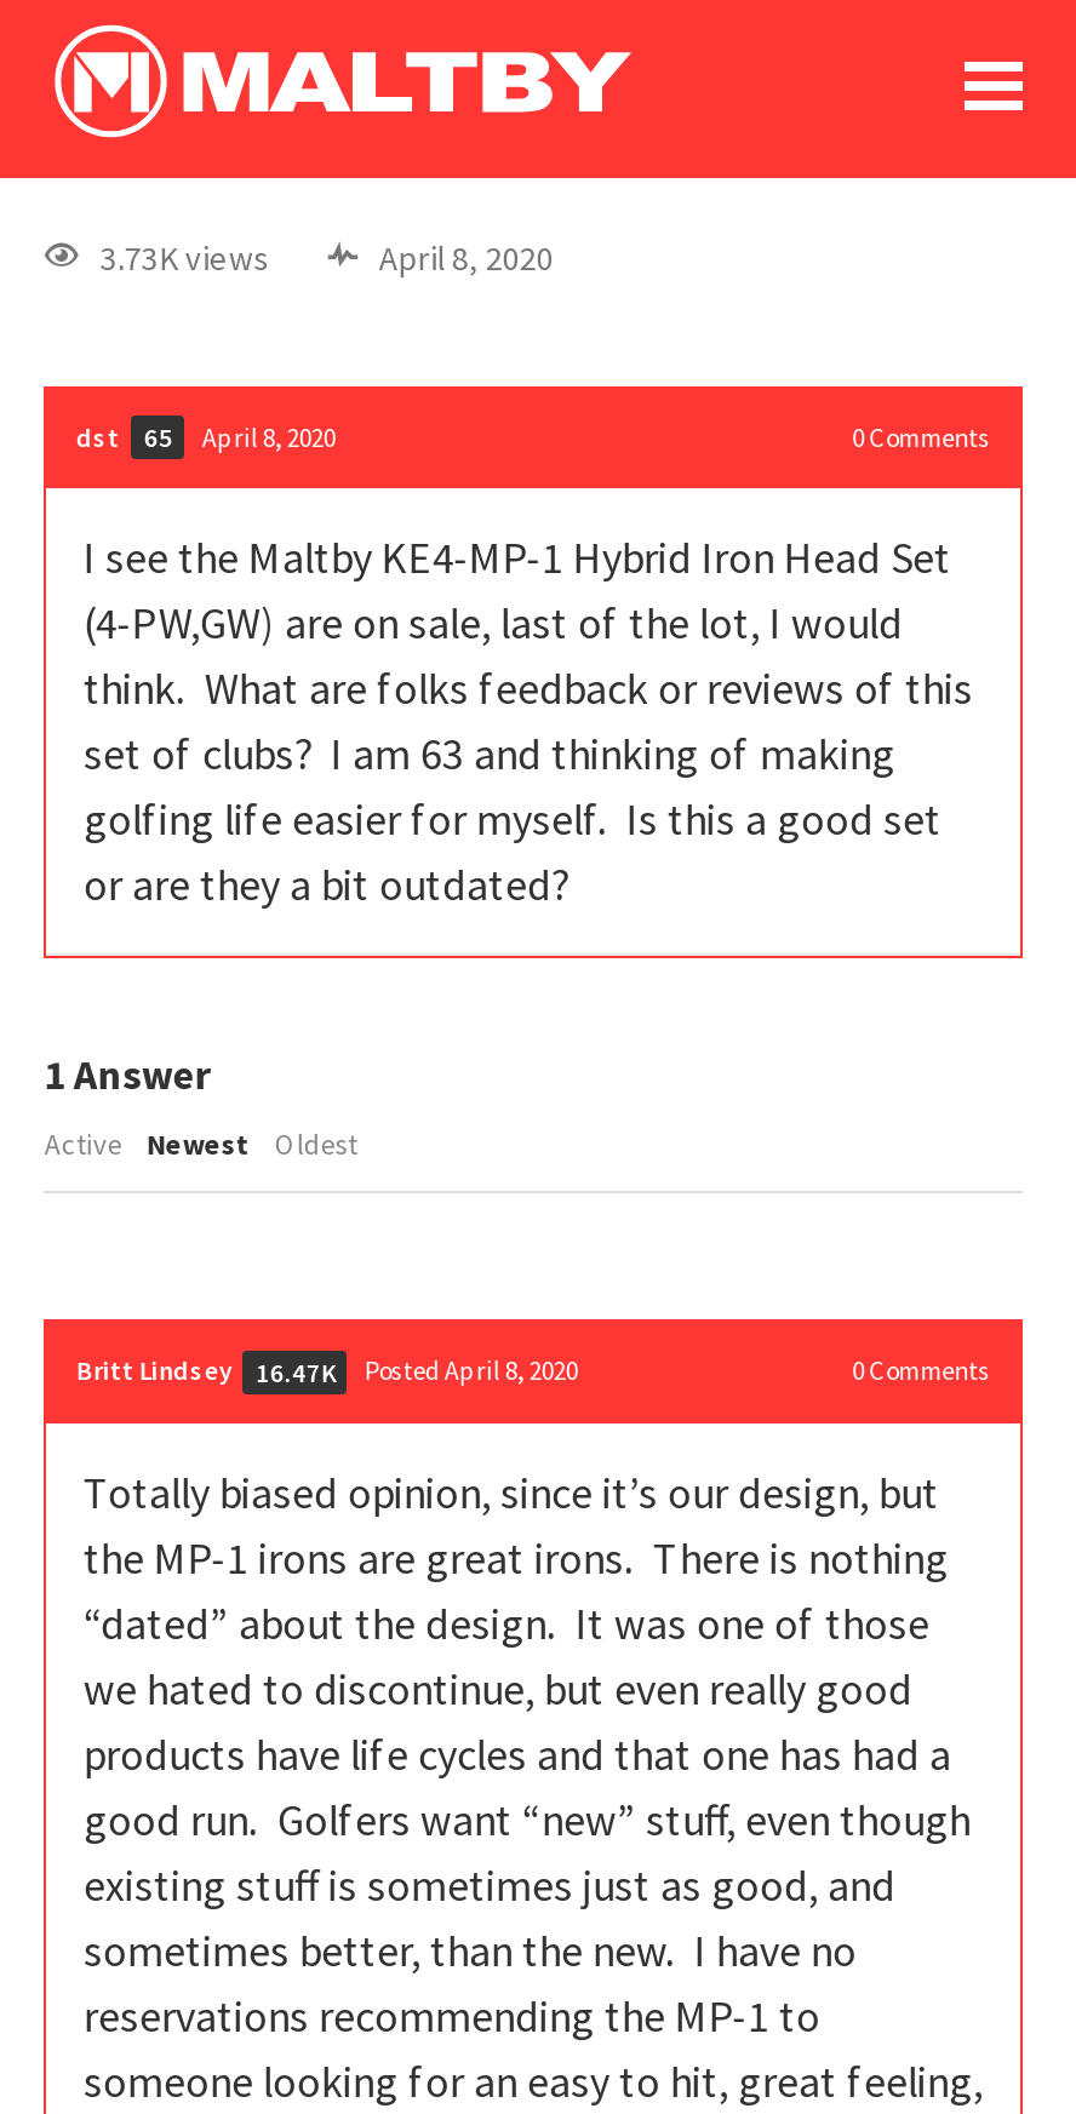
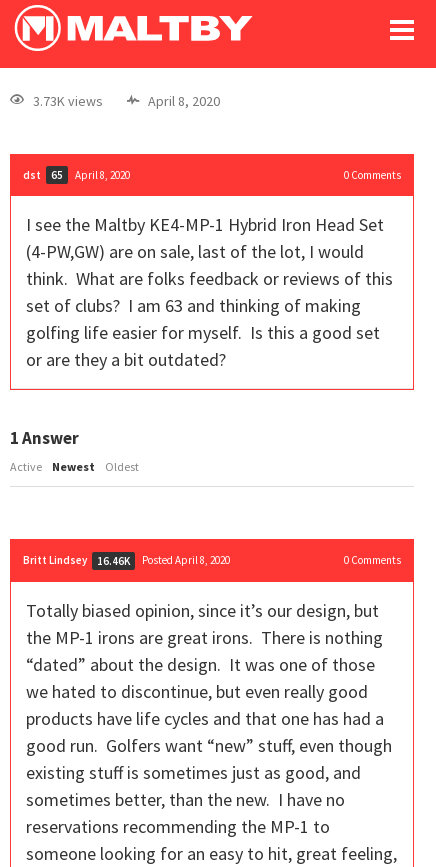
[76,1354,578,1390] Britt Lindsey 16.47K Posted April 8, 2020 -> [23,553,230,568] Britt Lindsey 16.46K Posted April 8, 2020

